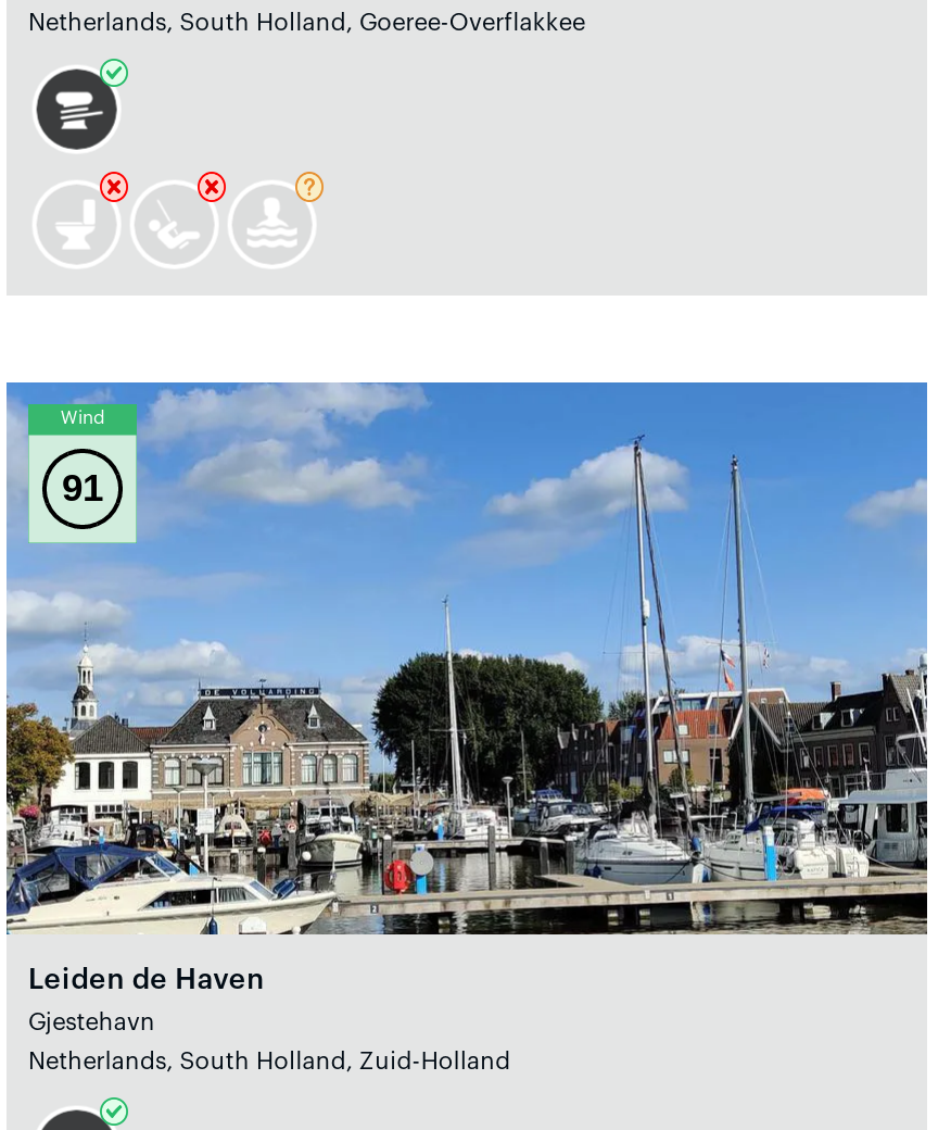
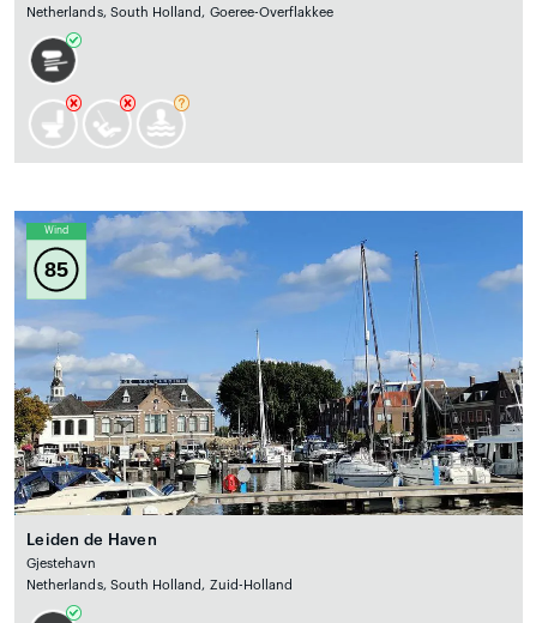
[62,466,103,508] 91 -> [44,257,68,281] 85

